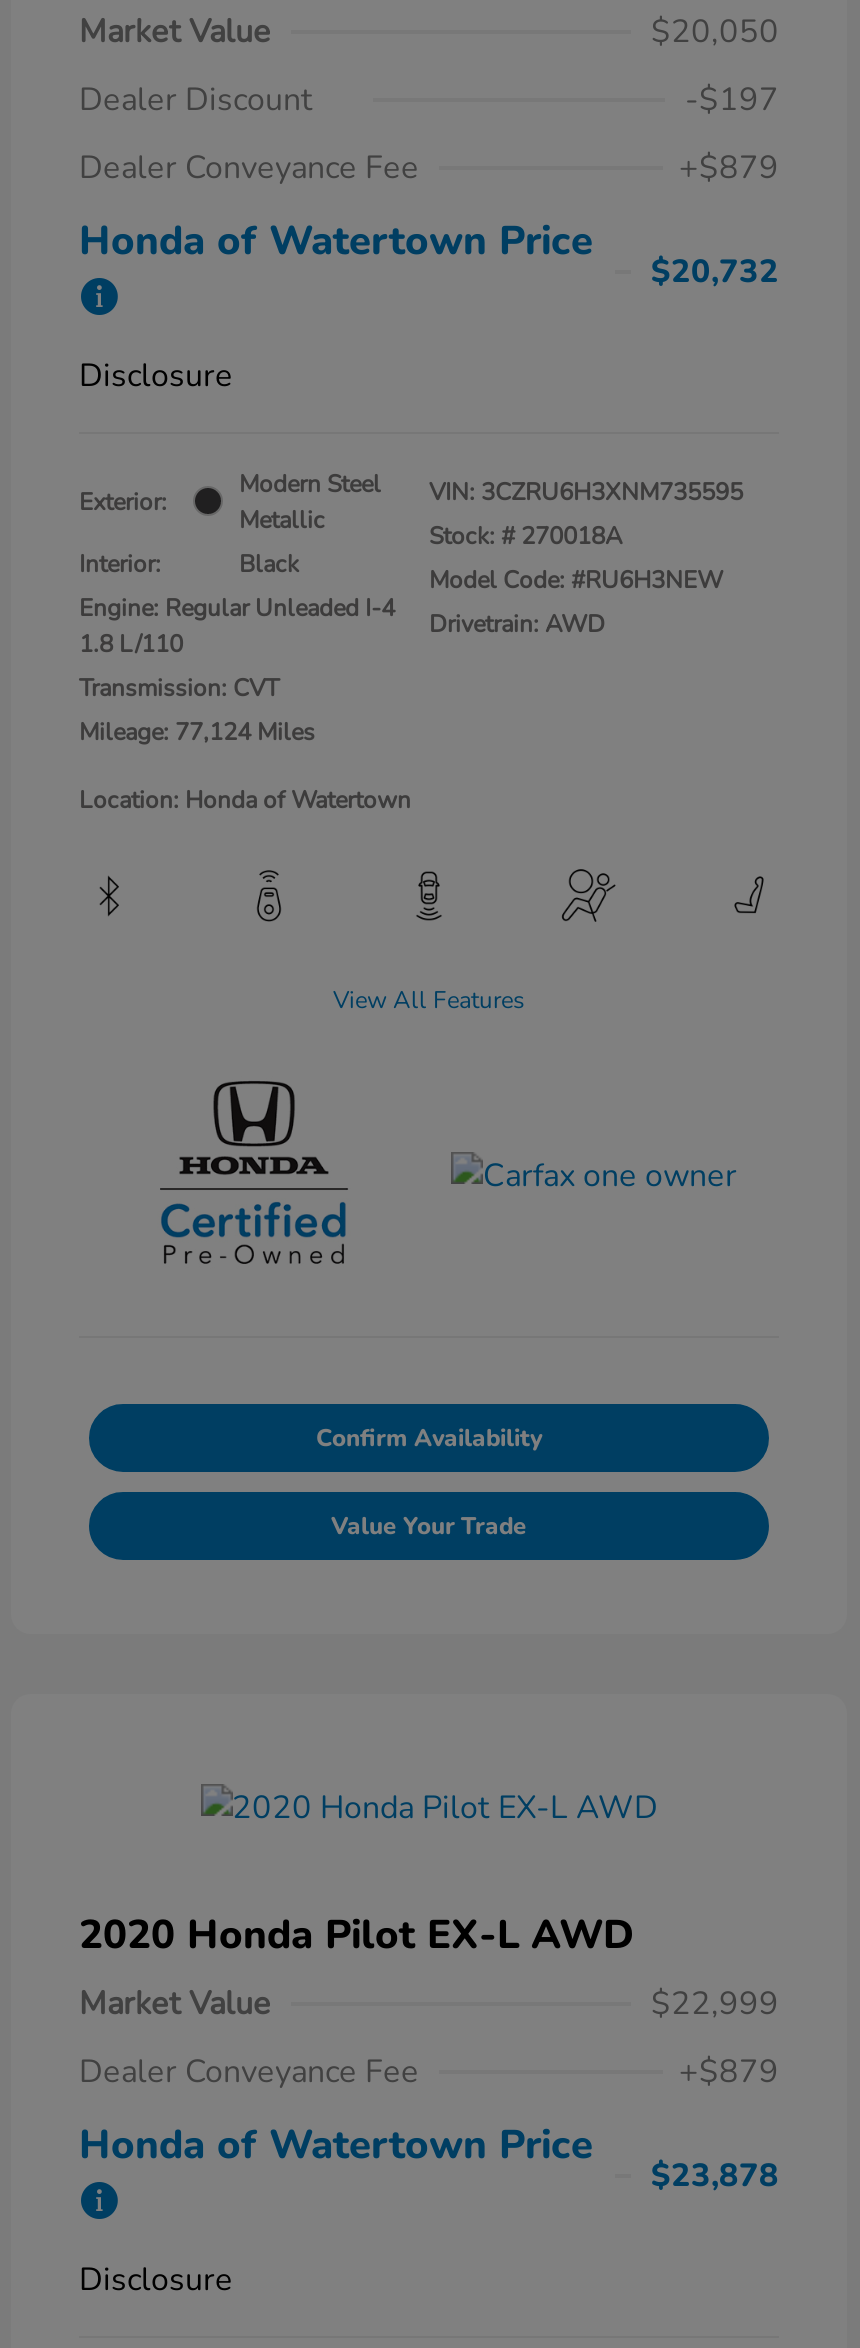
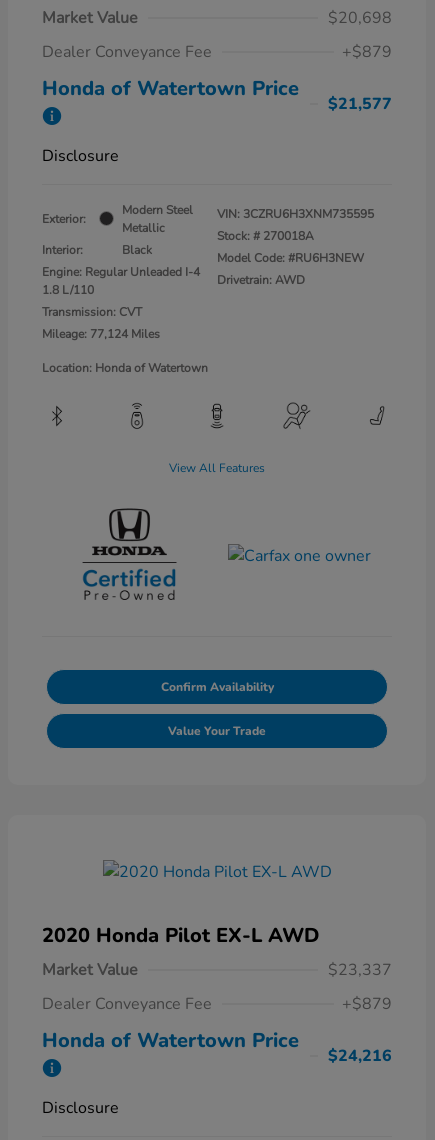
[79,9,779,121] $20,050 | Dealer Discount | -$197 -> [328,7,392,29] $20,698
[651,249,779,293] $20,732 -> [328,93,392,115] $21,577
[651,1983,779,2027] $22,999 -> [328,959,392,981] $23,337
[651,2155,779,2199] $23,878 -> [328,1045,392,1067] $24,216

